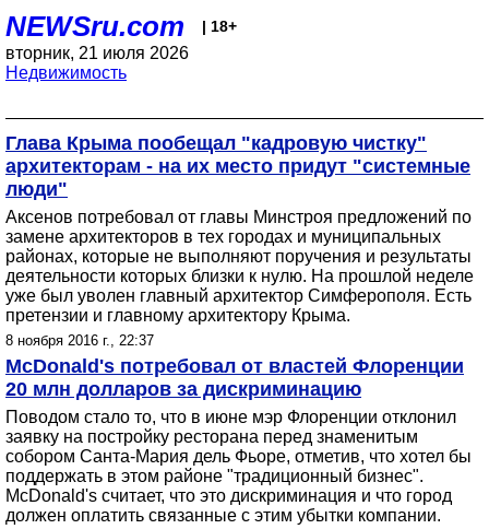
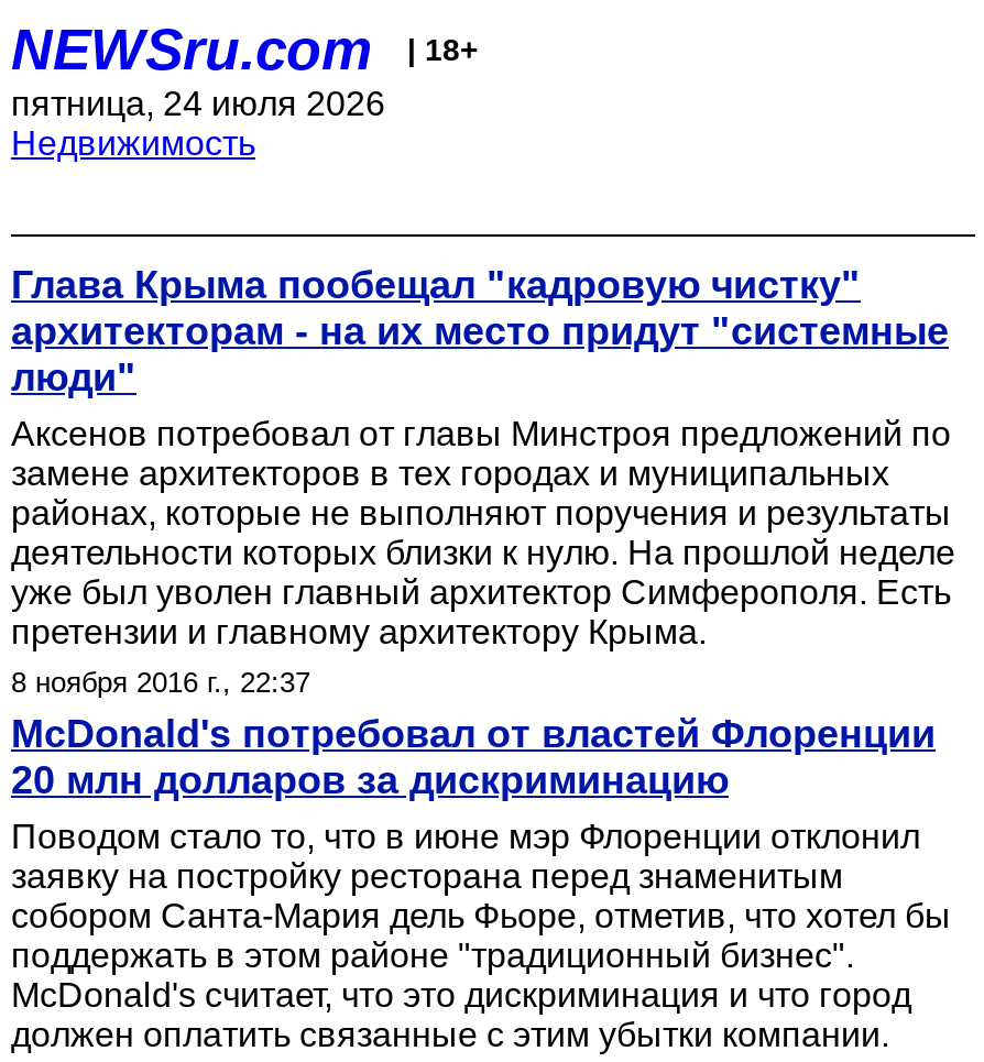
[5,44,189,62] вторник, 21 июля 2026 -> [11,85,385,122] пятница, 24 июля 2026

